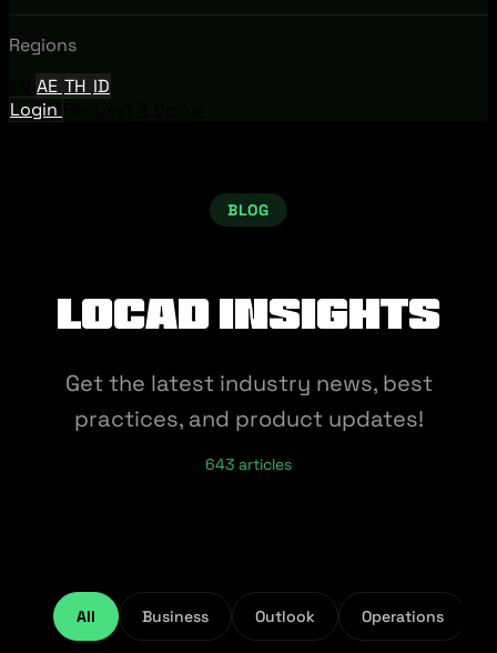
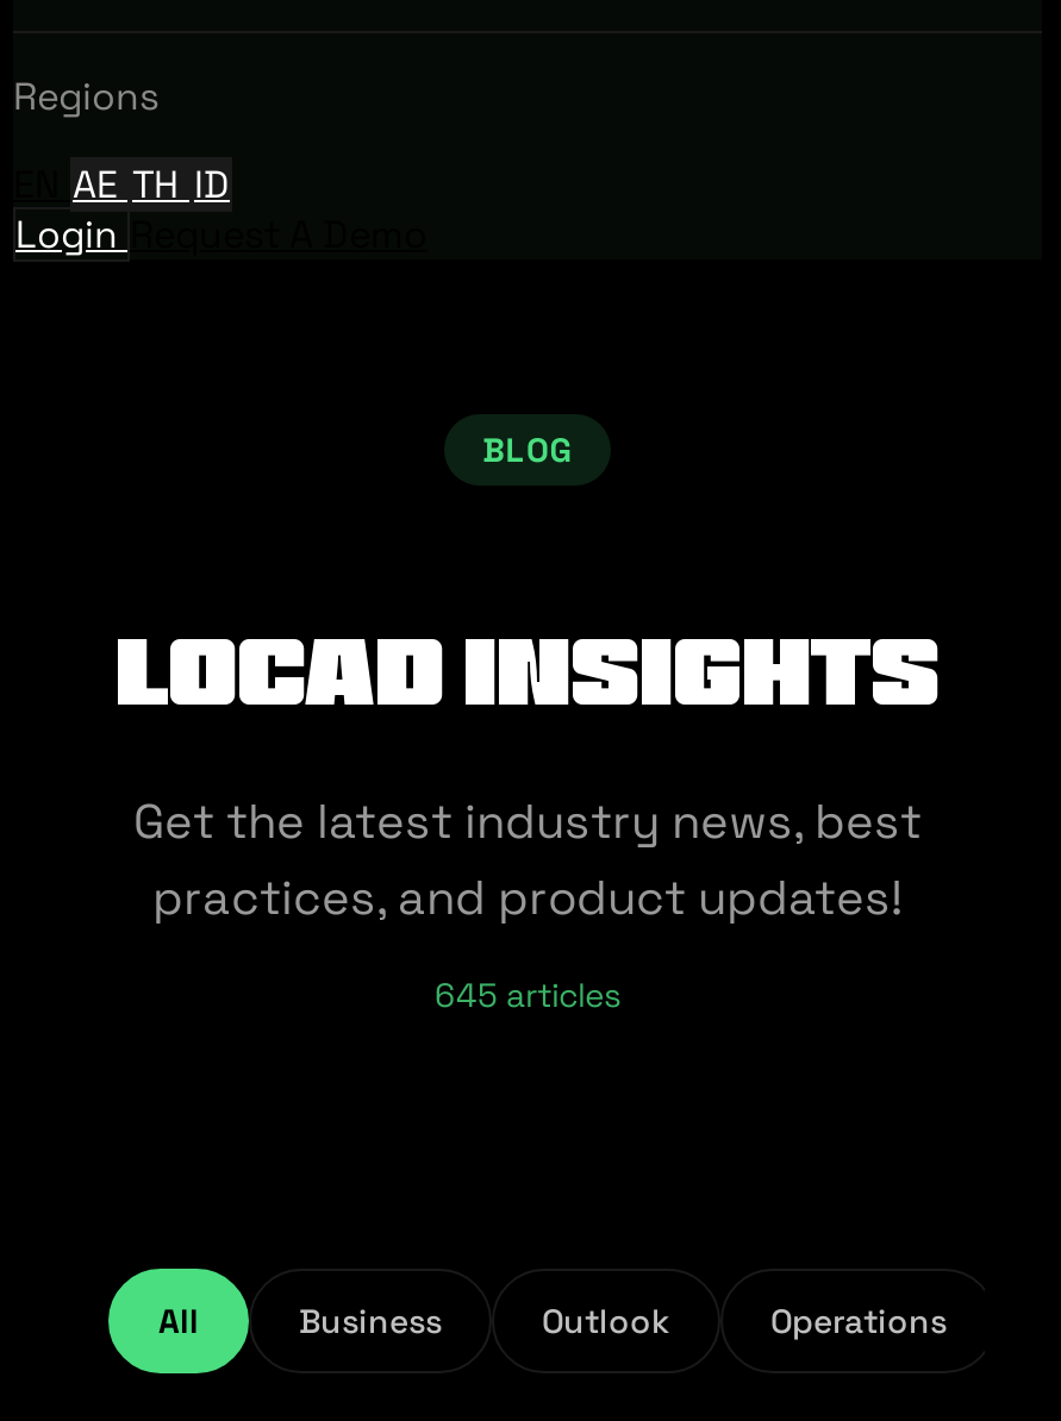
[205,454,292,474] 643 articles -> [435,974,620,1017] 645 articles

